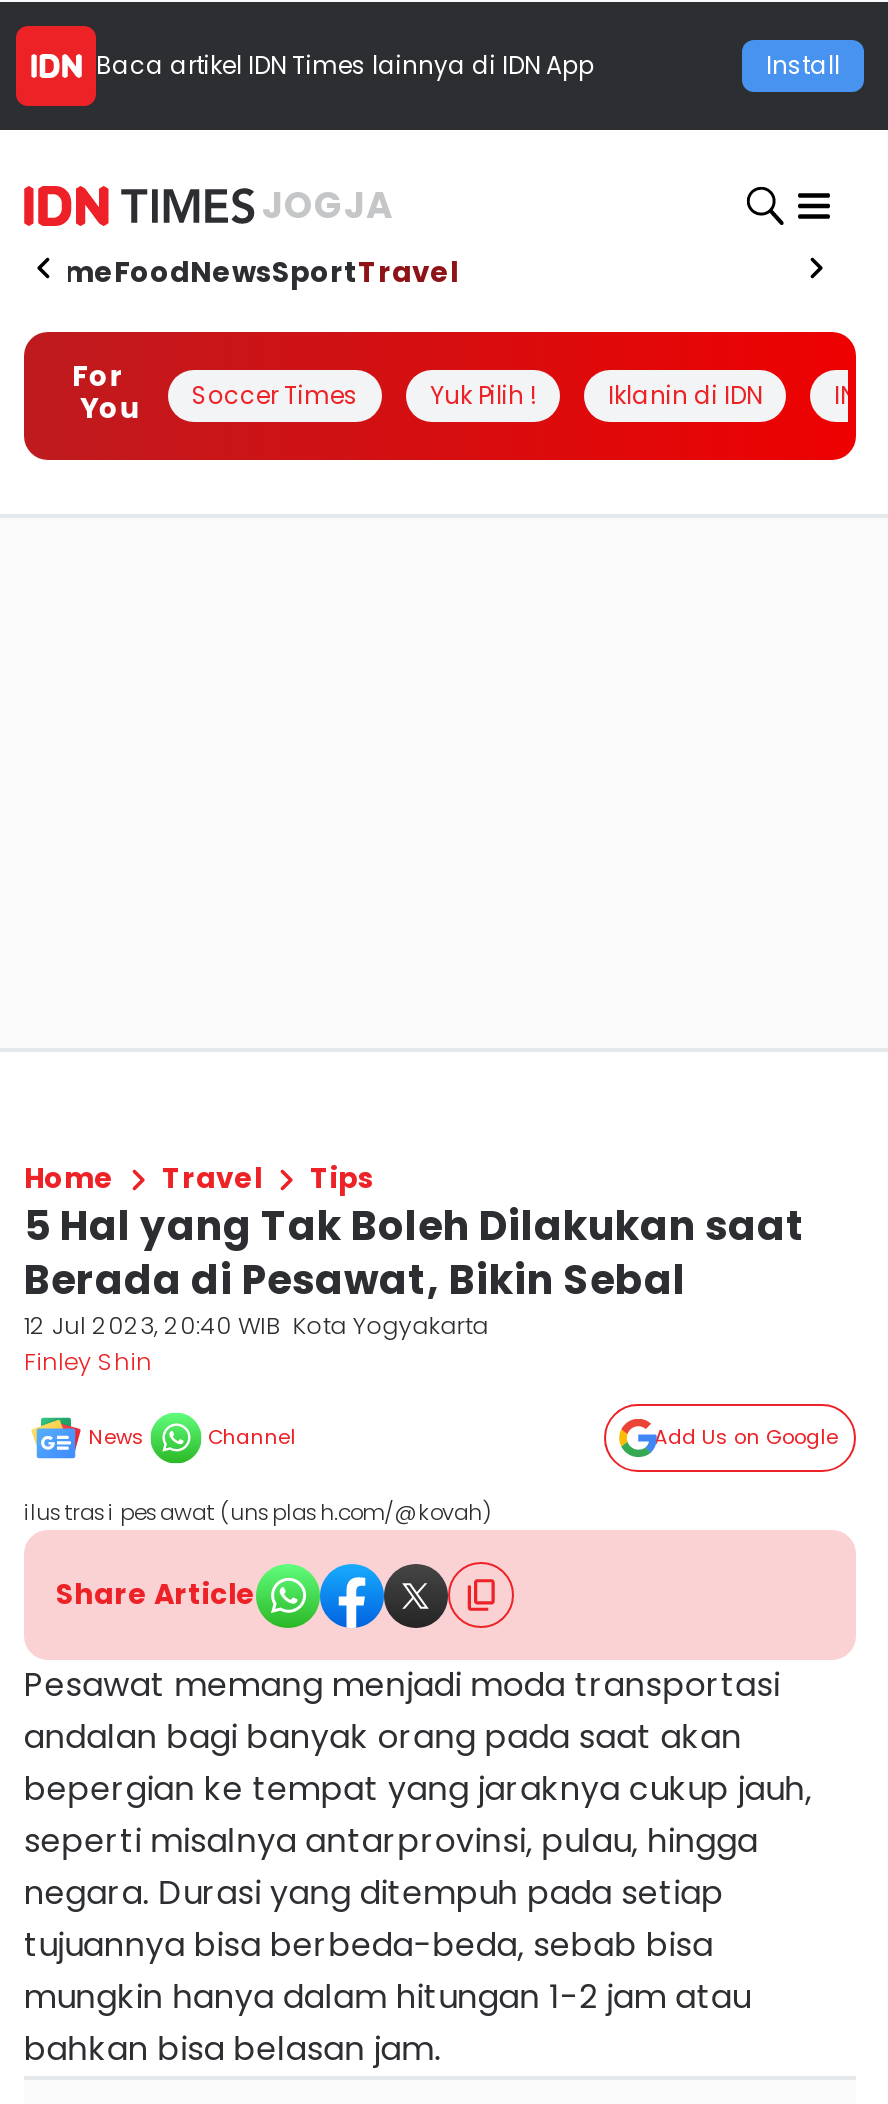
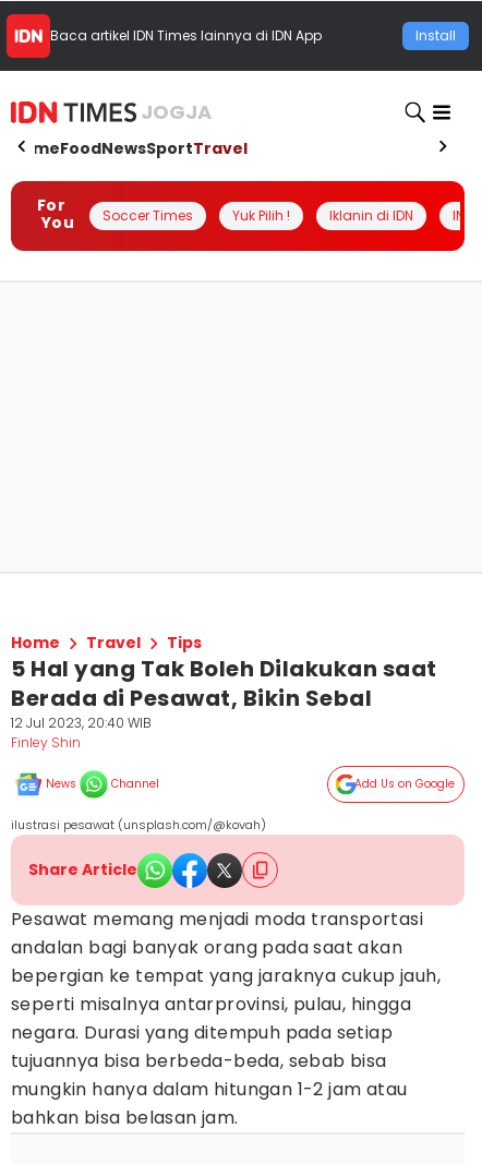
[24,1308,488,1342] 12 Jul 2023, 20:40 WIB Kota Yogyakarta -> [11,713,152,732] 12 Jul 2023, 20:40 WIB

